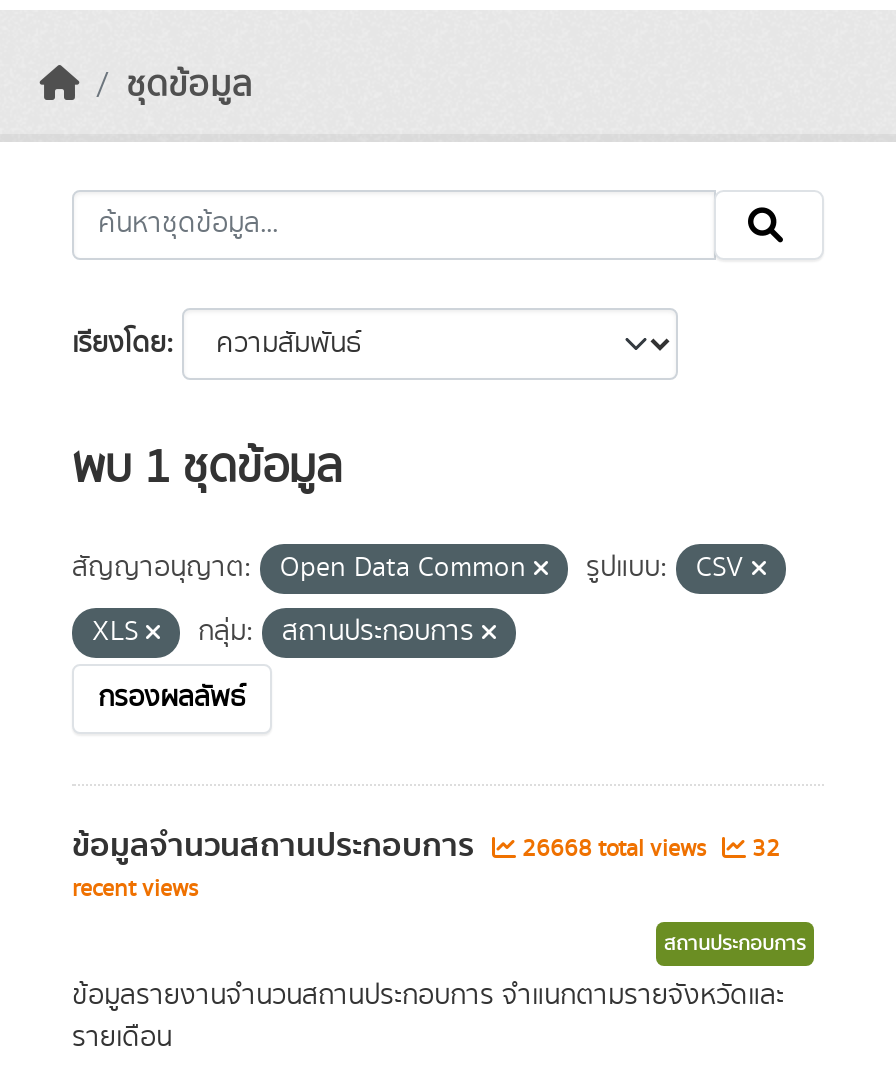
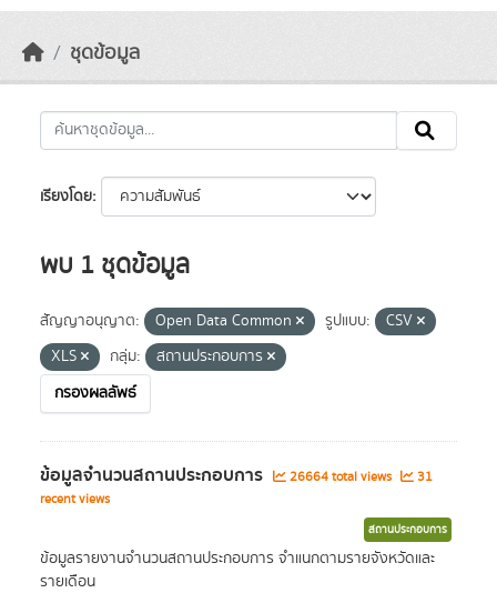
[516,832,712,866] 26668 total views -> [286,468,395,486] 26664 total views
[746,832,780,866] 32 -> [414,468,433,486] 31

